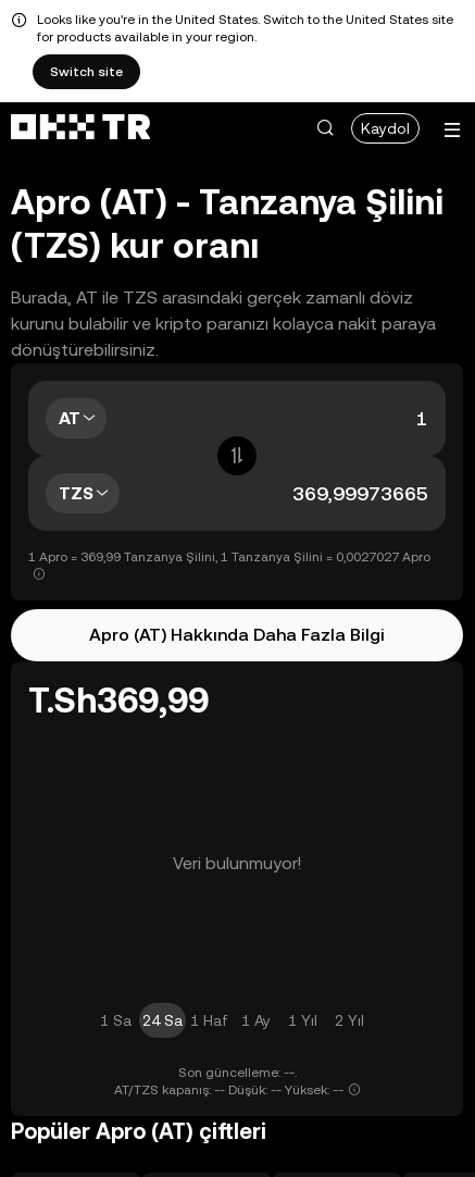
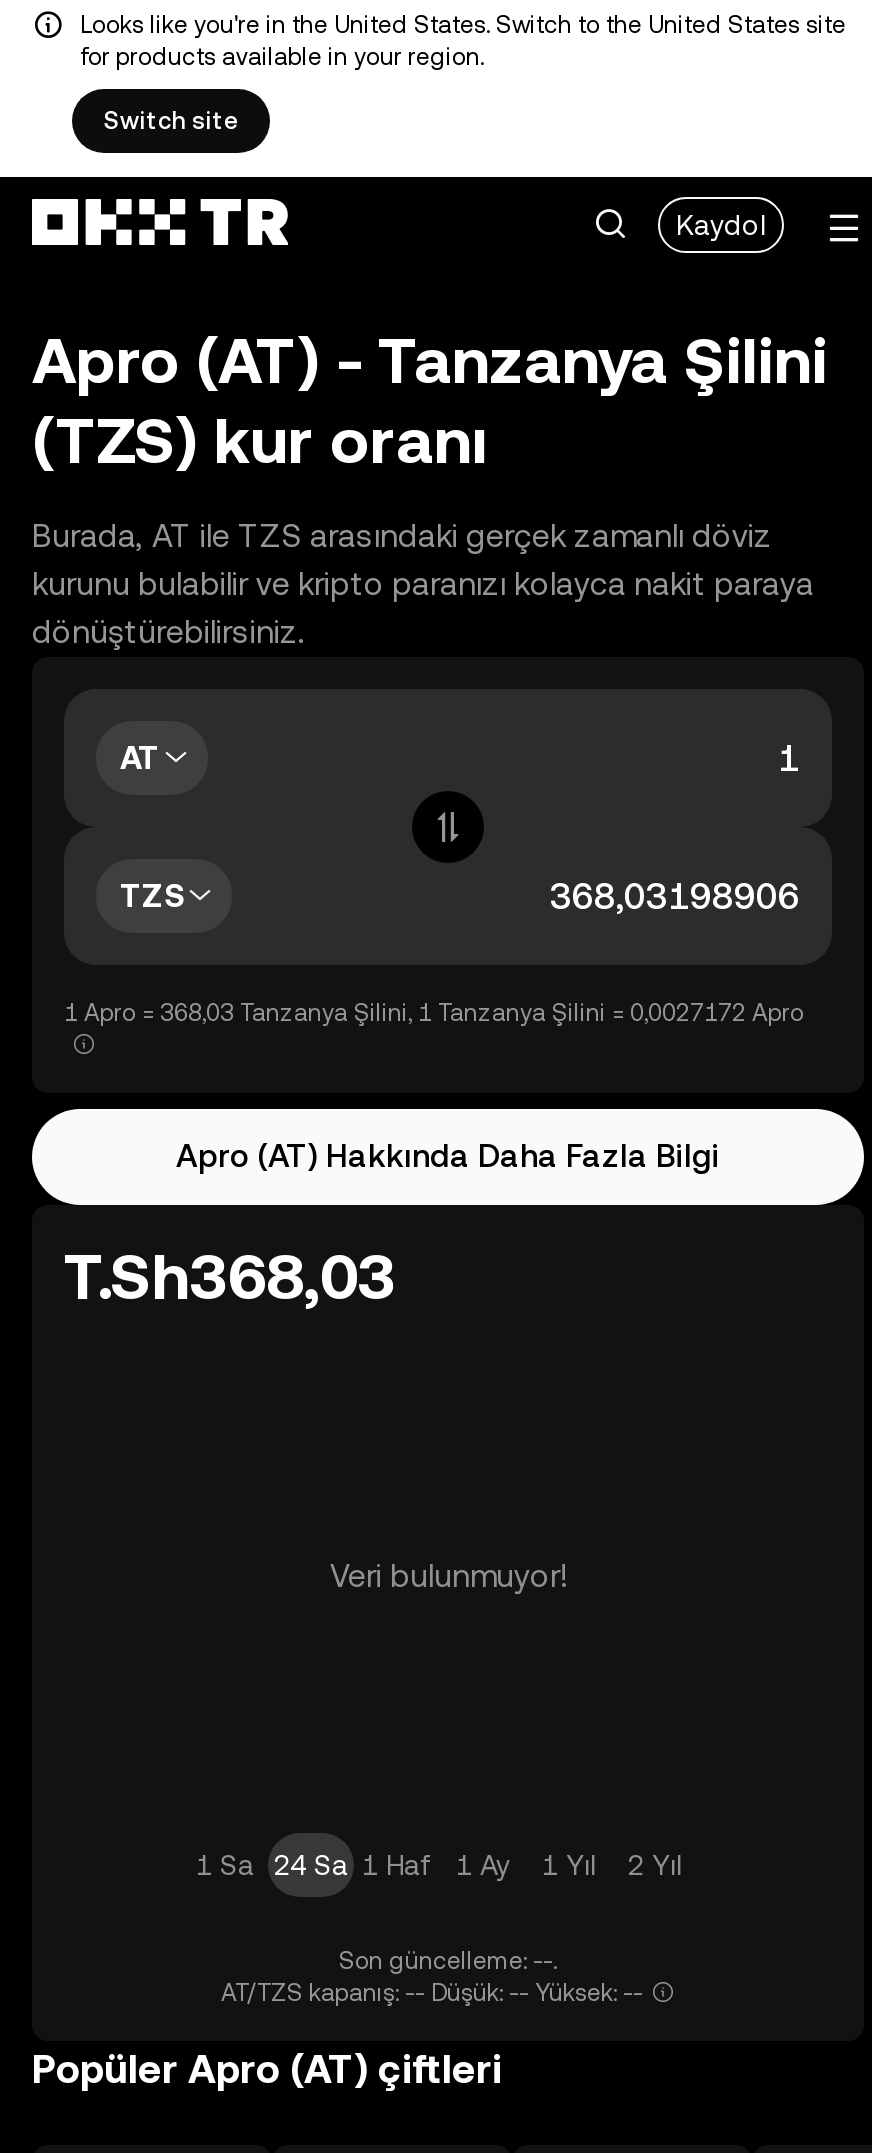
[28,549,430,565] 1 Apro = 369,99 Tanzanya Şilini, 1 Tanzanya Şilini = 0,0027027 Apro -> [64,999,804,1027] 1 Apro = 368,03 Tanzanya Şilini, 1 Tanzanya Şilini = 0,0027172 Apro
[28,680,209,720] T.Sh369,99 -> [64,1239,396,1313] T.Sh368,03

